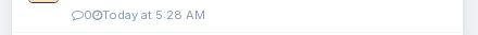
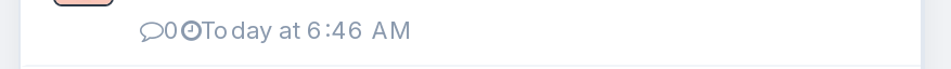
[84,7,205,22] 0 Today at 5:28 AM -> [164,15,411,45] 0 Today at 6:46 AM

